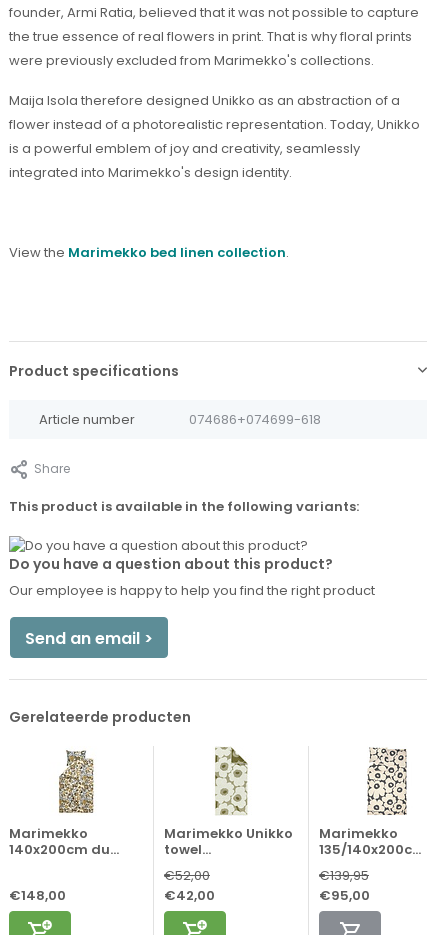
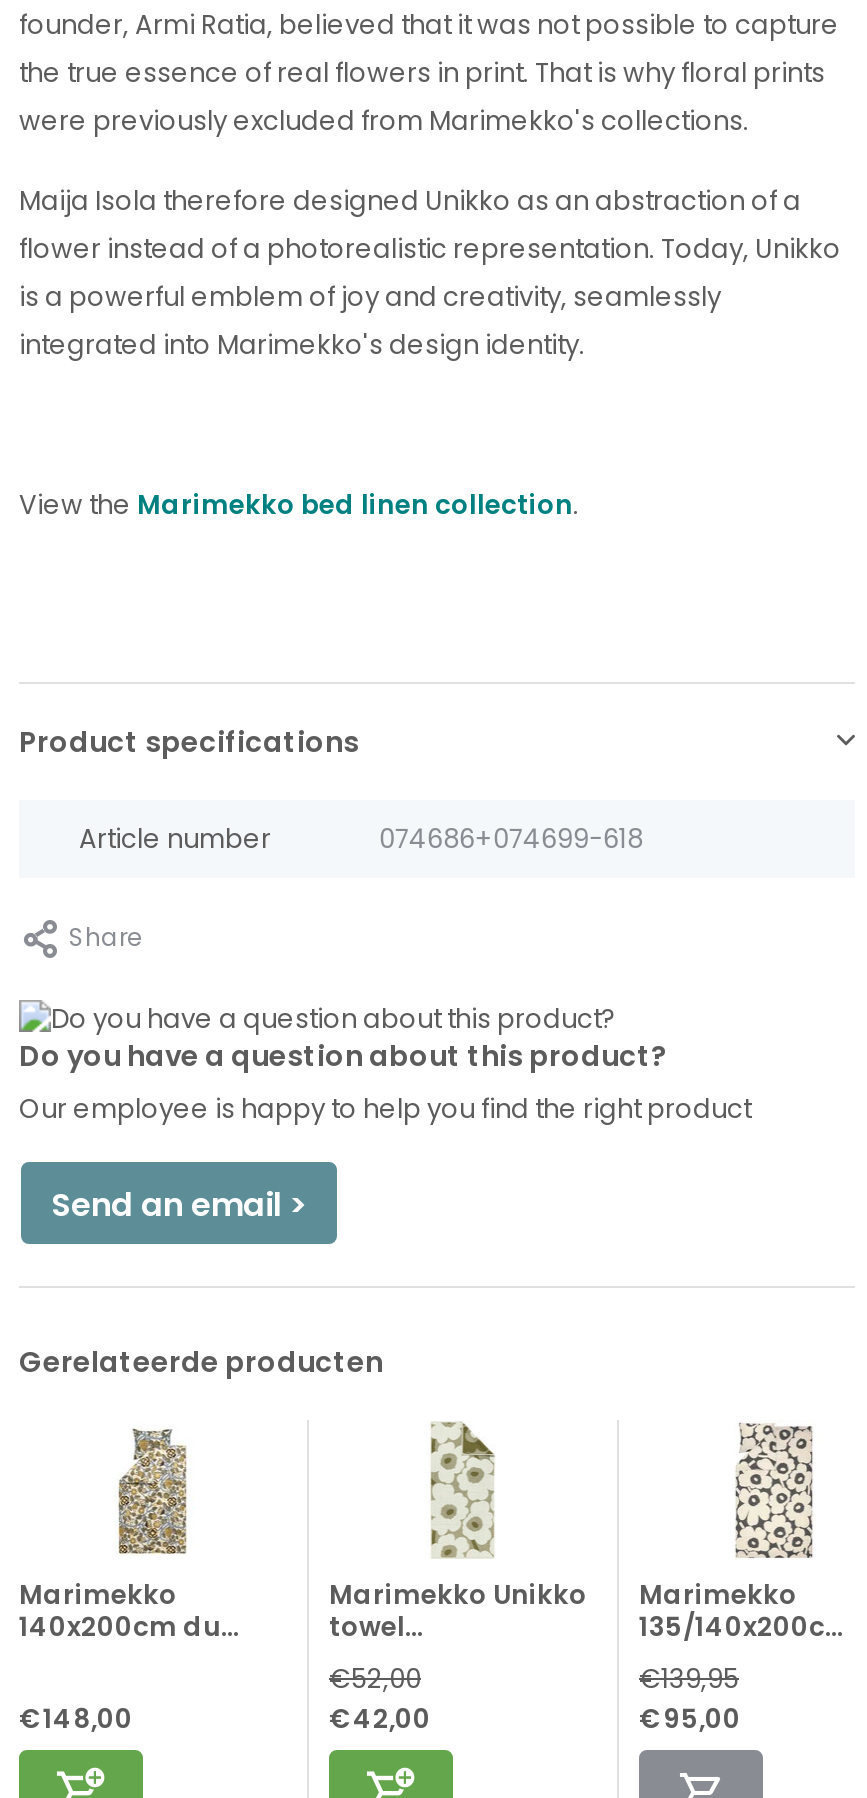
[9,497,359,516] This product is available in the following variants: -> none

